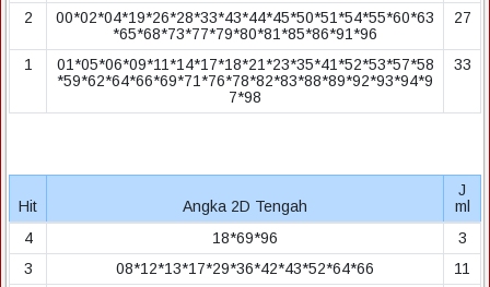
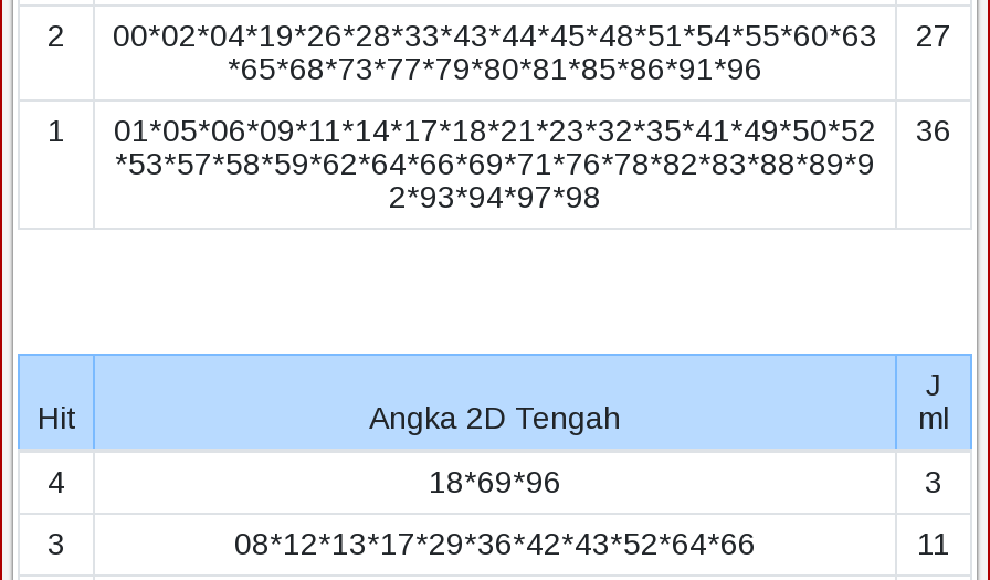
[24,8,471,26] 2 00*02*04*19*26*28*33*43*44*45*50*51*54*55*60*63 27 -> [48,17,951,52] 2 00*02*04*19*26*28*33*43*44*45*48*51*54*55*60*63 27
[56,55,434,73] 01*05*06*09*11*14*17*18*21*23*35*41*52*53*57*58 -> [114,112,876,147] 01*05*06*09*11*14*17*18*21*23*32*35*41*49*50*52
[453,55,471,73] 33 -> [916,112,951,147] 36
[57,72,433,89] *59*62*64*66*69*71*76*78*82*83*88*89*92*93*94*9 -> [115,145,875,181] *53*57*58*59*62*64*66*69*71*76*78*82*83*88*89*9
[229,88,261,106] 7*98 -> [389,178,601,214] 2*93*94*97*98

